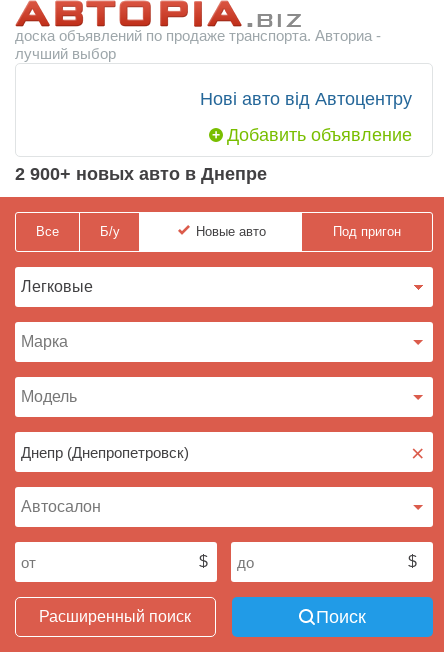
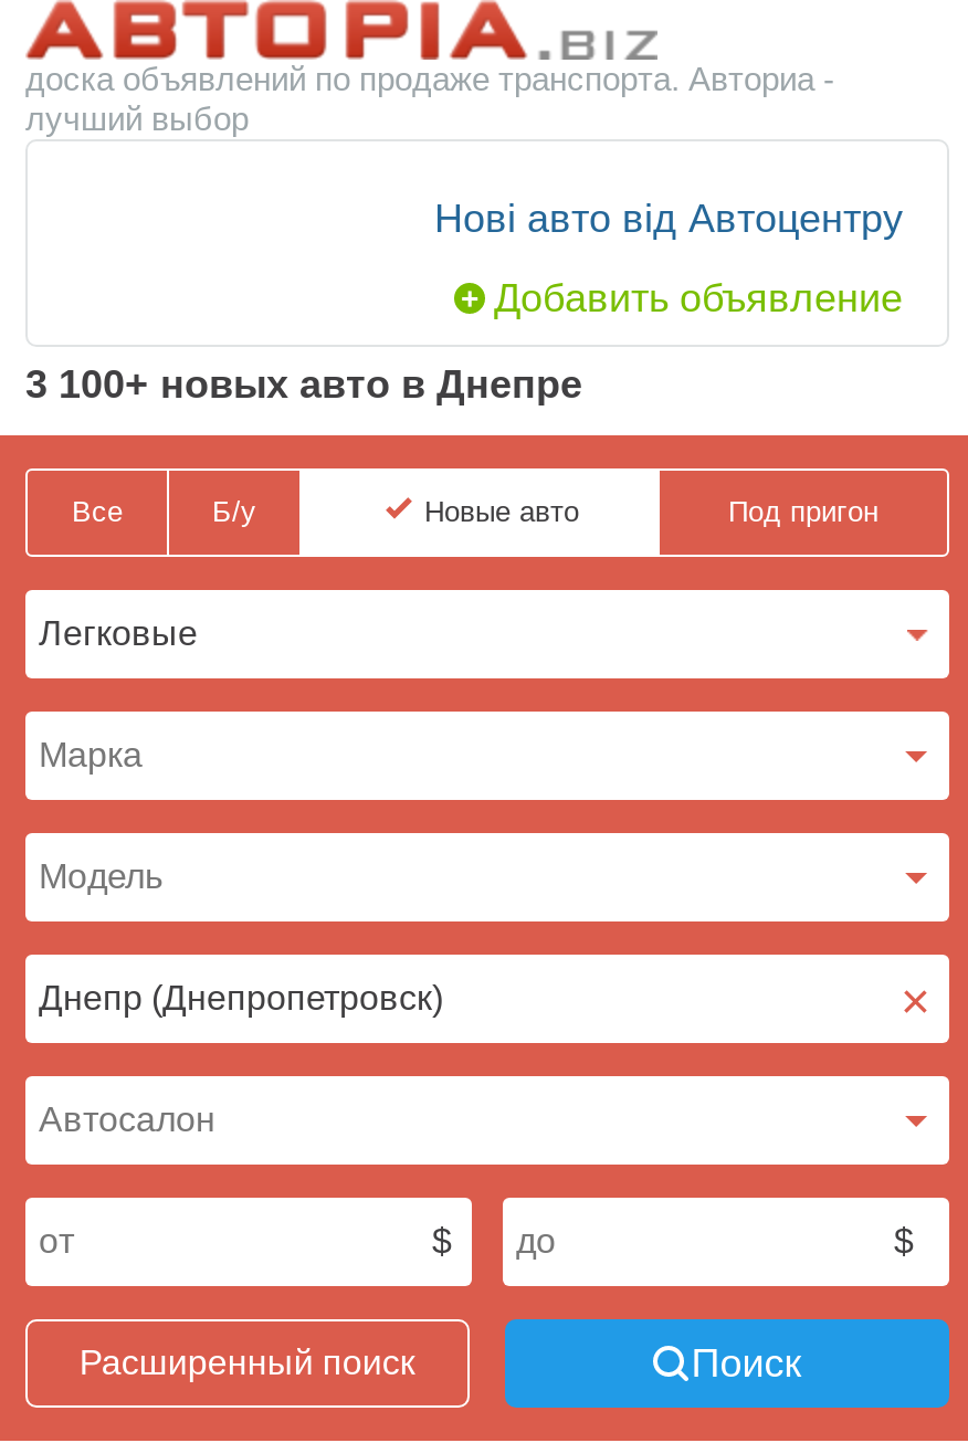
[15,164,267,184] 2 900+ новых авто в Днепре -> [25,362,582,407] 3 100+ новых авто в Днепре

